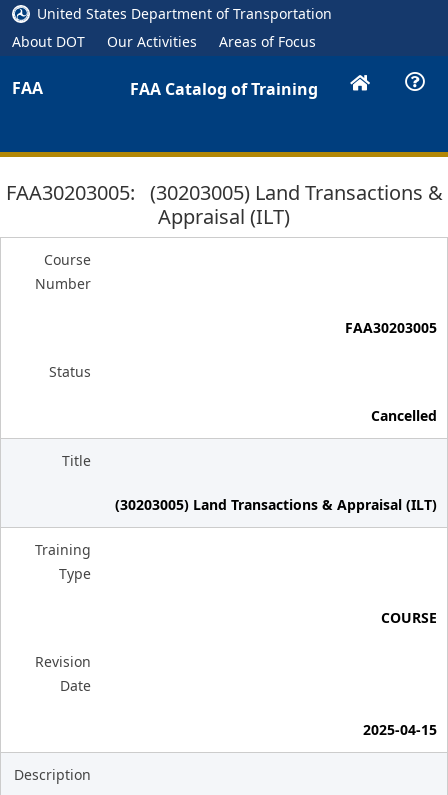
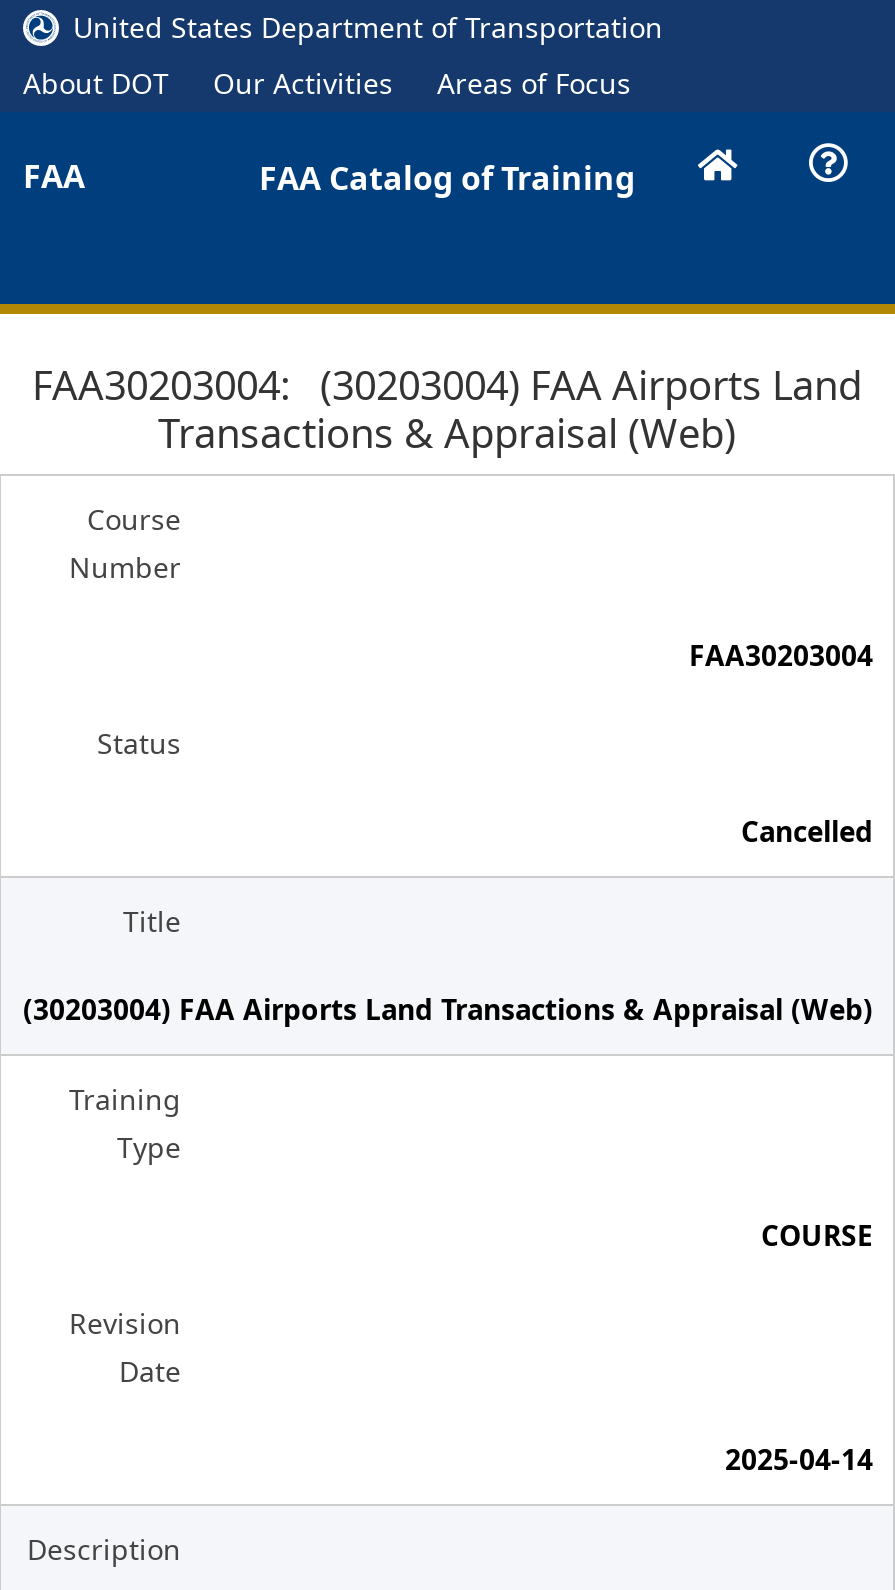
[5,179,442,230] FAA30203005: (30203005) Land Transactions & | Appraisal (ILT) -> [32,358,862,460] FAA30203004: (30203004) FAA Airports Land | Transactions & Appraisal (Web)
[345,318,437,337] FAA30203005 -> [689,636,873,674] FAA30203004
[115,495,437,514] (30203005) Land Transactions & Appraisal (ILT) -> [23,990,873,1028] (30203004) FAA Airports Land Transactions & Appraisal (Web)
[363,720,437,739] 2025-04-15 -> [725,1440,873,1478] 2025-04-14

